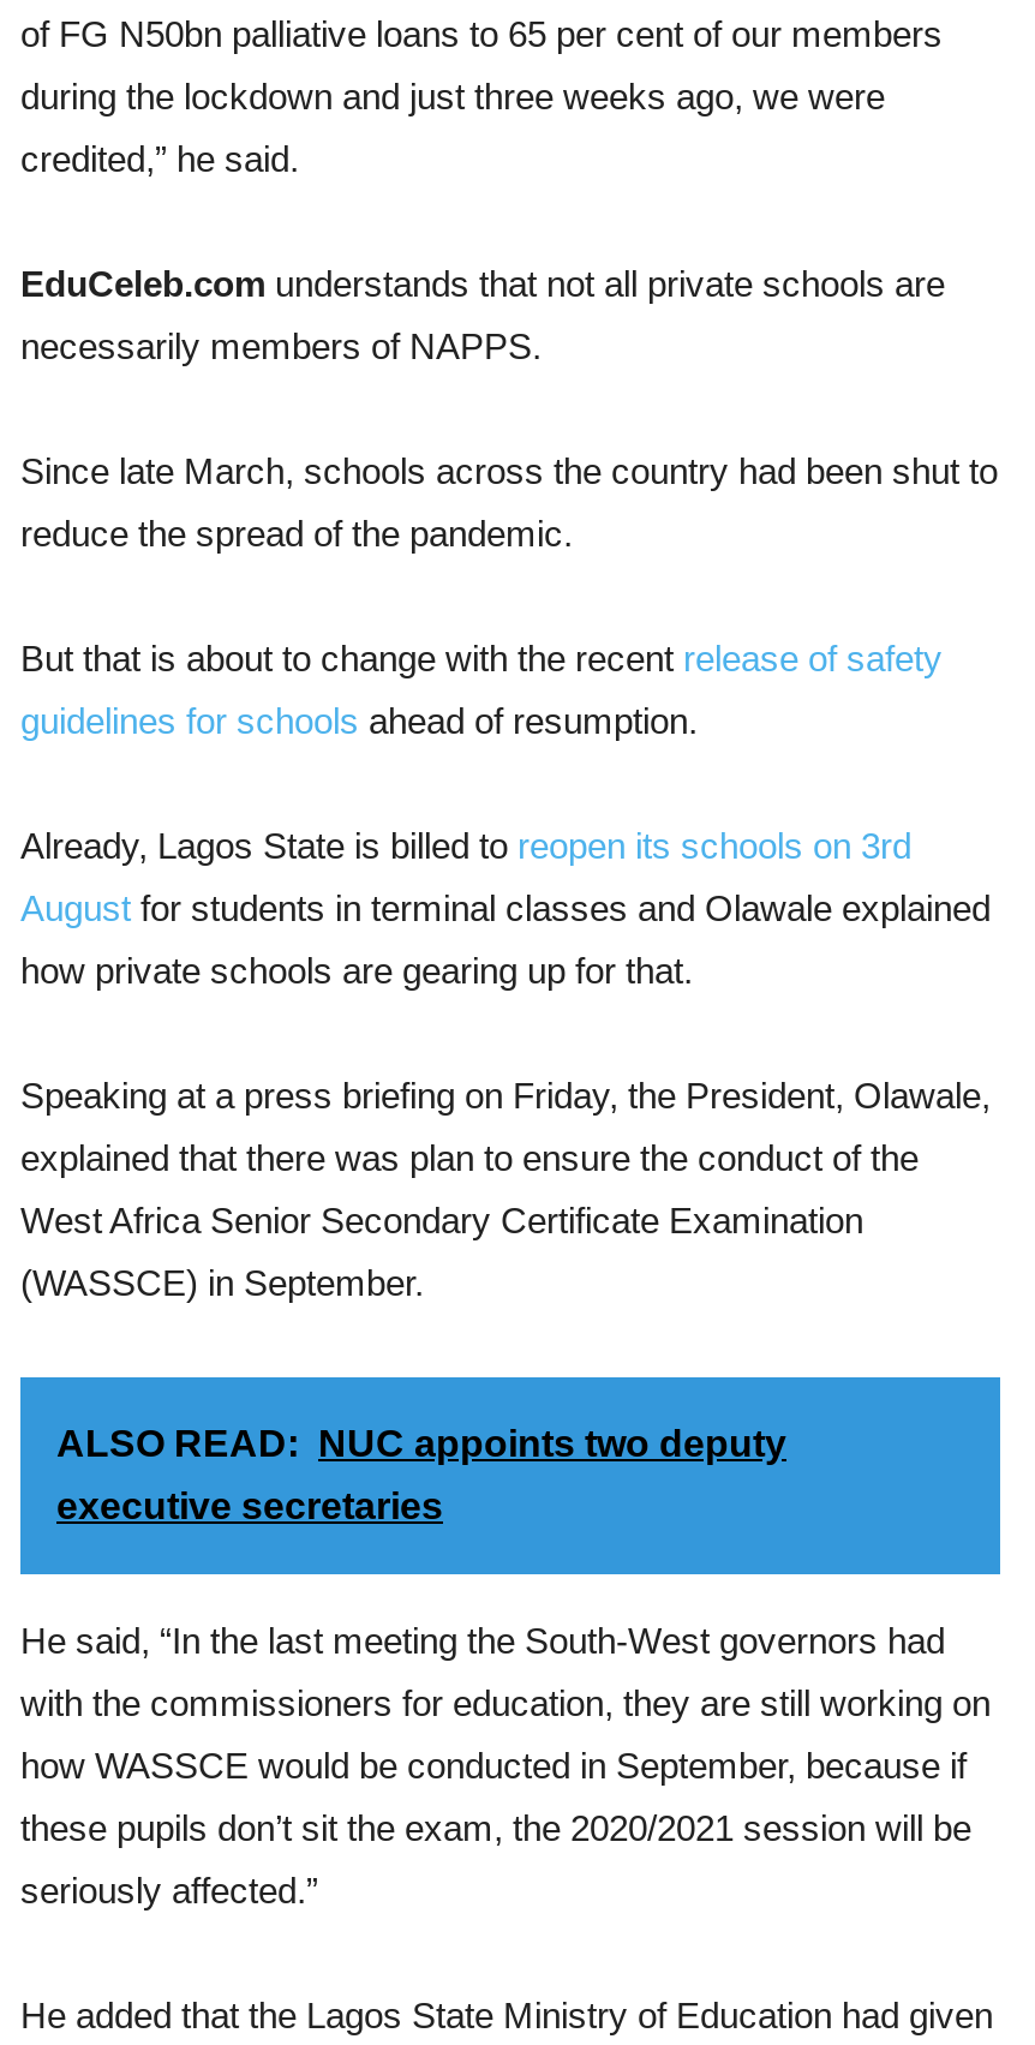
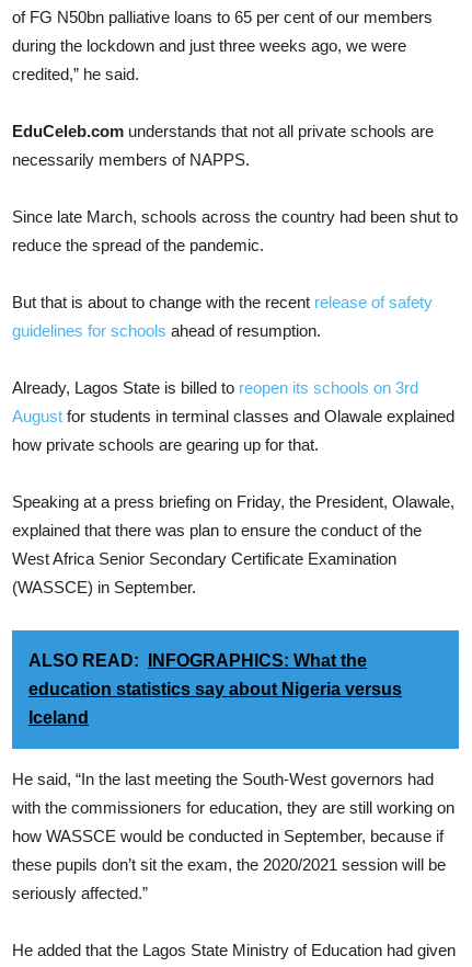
[56,1422,786,1525] ALSO READ: NUC appoints two deputy | executive secretaries -> [28,652,402,727] ALSO READ: INFOGRAPHICS: What the | education statistics say about Nigeria versus | Iceland

